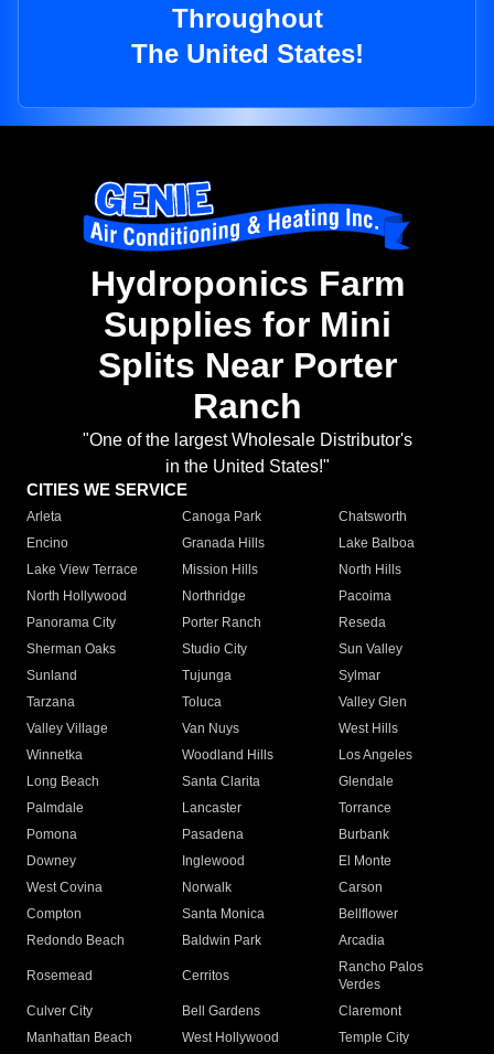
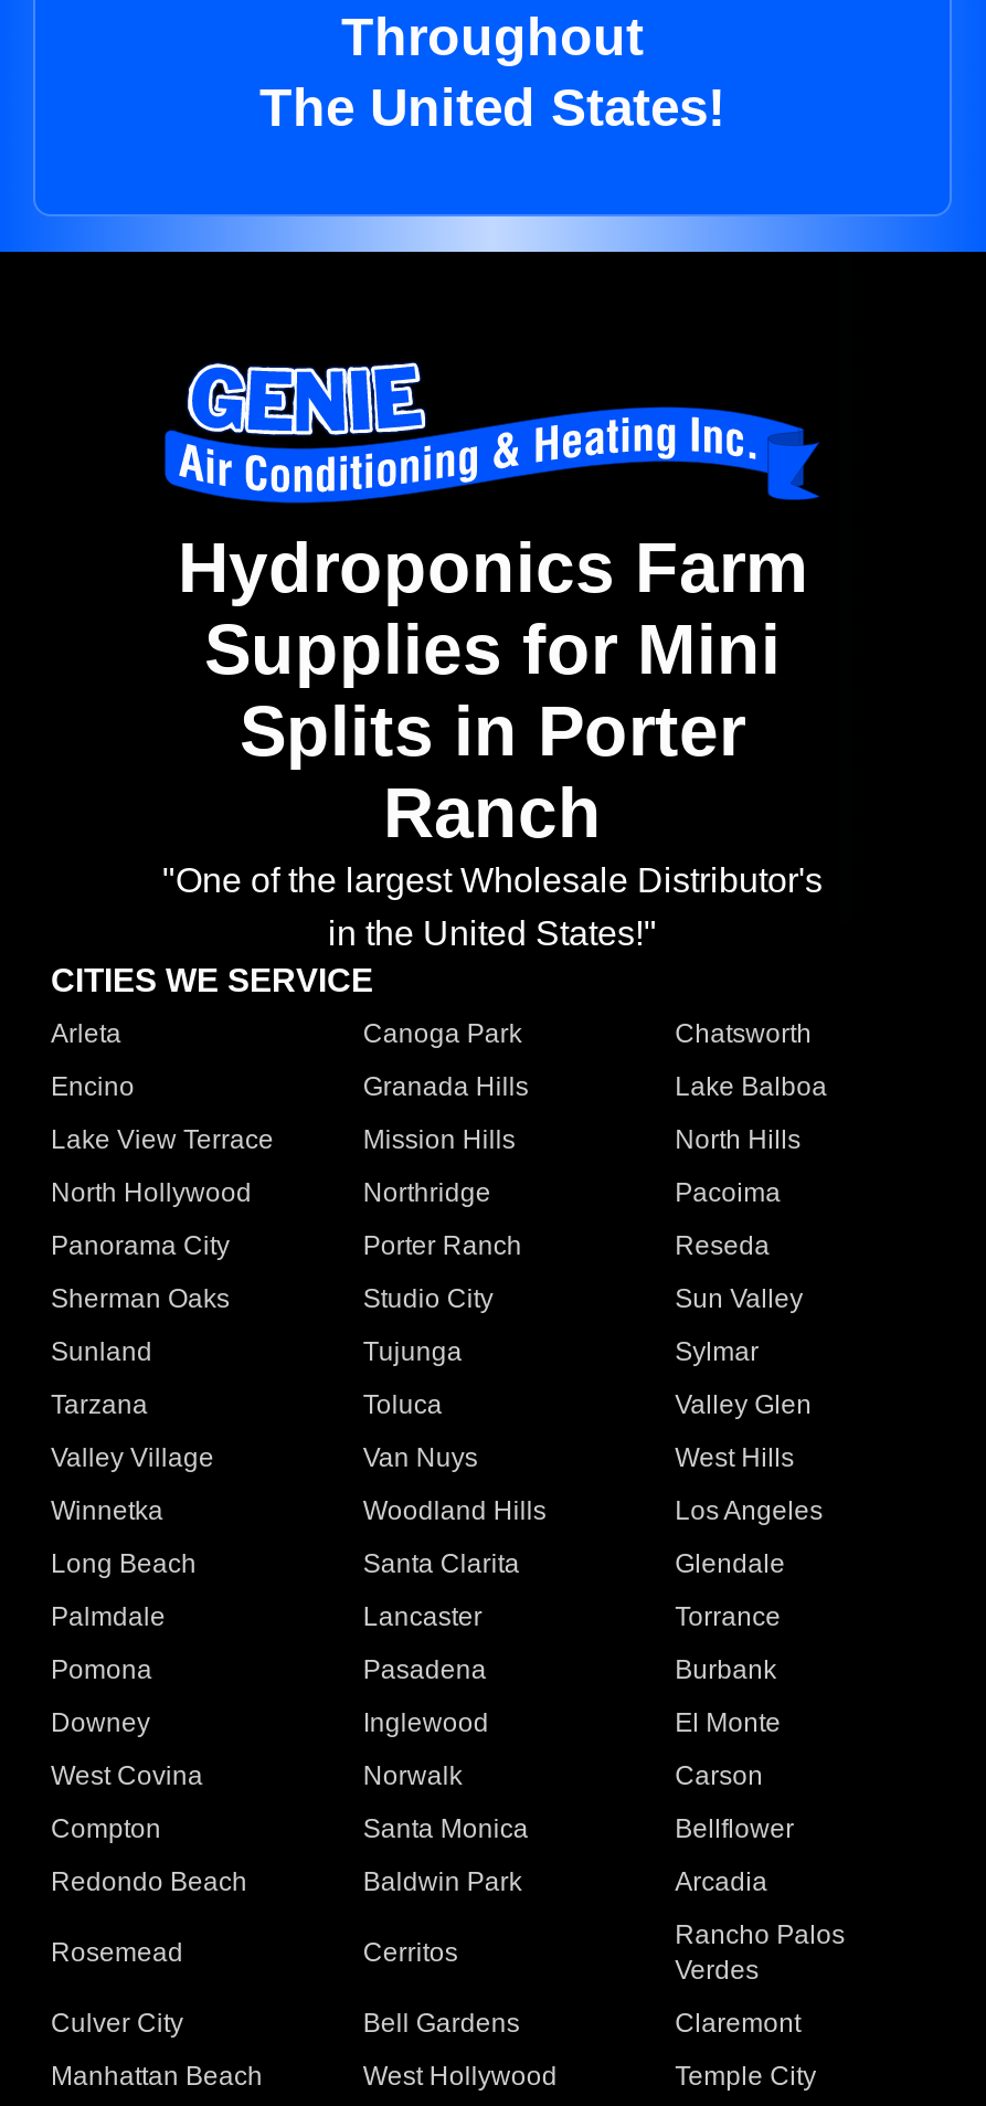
[98,346,396,386] Splits Near Porter -> [240,692,745,772] Splits in Porter

